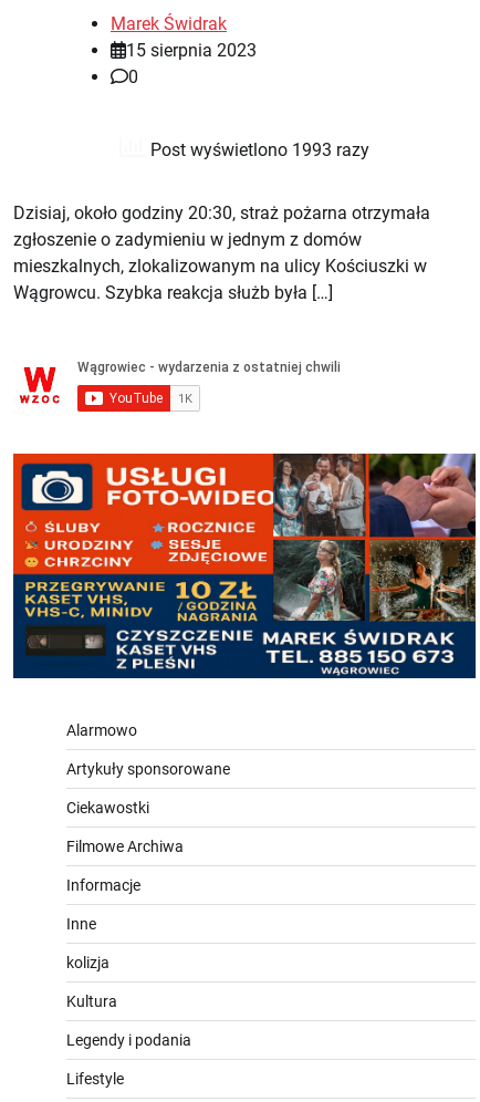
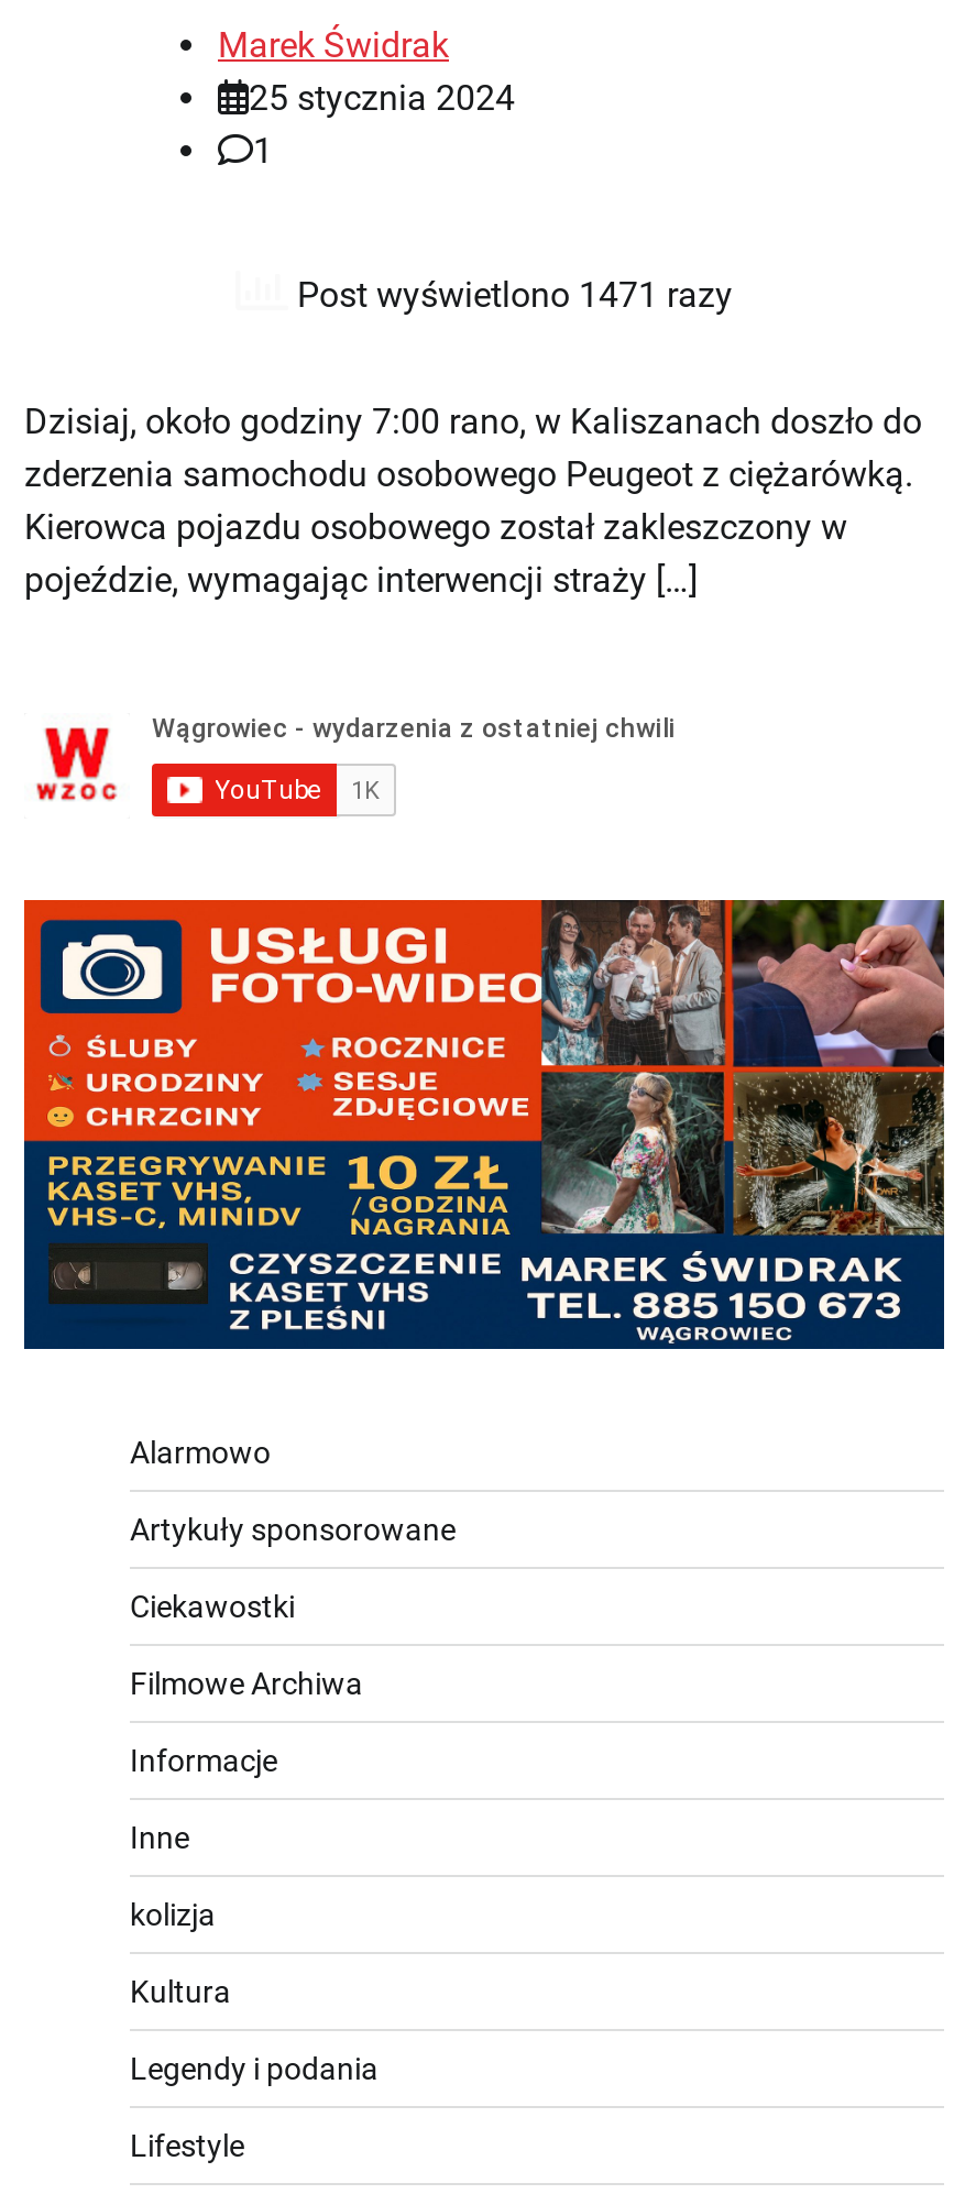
[126,39,257,87] 15 sierpnia 2023 | 0 -> [249,77,515,172] 25 stycznia 2024 | 1
[146,139,369,160] Post wyświetlono 1993 razy -> [288,275,733,316] Post wyświetlono 1471 razy
[13,202,430,303] Dzisiaj, około godziny 20:30, straż pożarna otrzymała | zgłoszenie o zadymieniu w jednym z domów | mieszkalnych, zlokalizowanym na ulicy Kościuszki w | Wągrowcu. Szybka reakcja służb była […] -> [24,401,922,601] Dzisiaj, około godziny 7:00 rano, w Kaliszanach doszło do | zderzenia samochodu osobowego Peugeot z ciężarówką. | Kierowca pojazdu osobowego został zakleszczony w | pojeździe, wymagając interwencji straży […]

